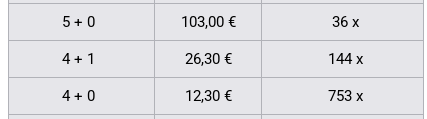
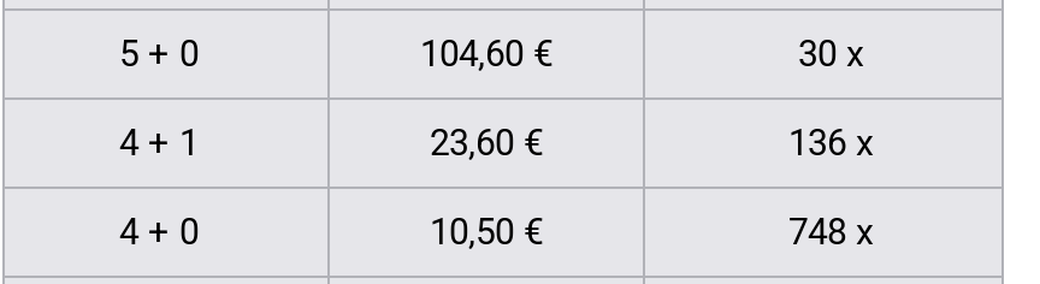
[180,13,235,31] 103,00 € -> [420,33,552,76] 104,60 €
[332,13,359,31] 36 x -> [798,33,863,76] 30 x
[184,50,231,68] 26,30 € -> [430,122,543,165] 23,60 €
[328,50,363,68] 144 x -> [788,122,873,165] 136 x
[184,87,231,105] 12,30 € -> [430,211,543,254] 10,50 €
[328,87,363,105] 753 x -> [788,211,873,254] 748 x

